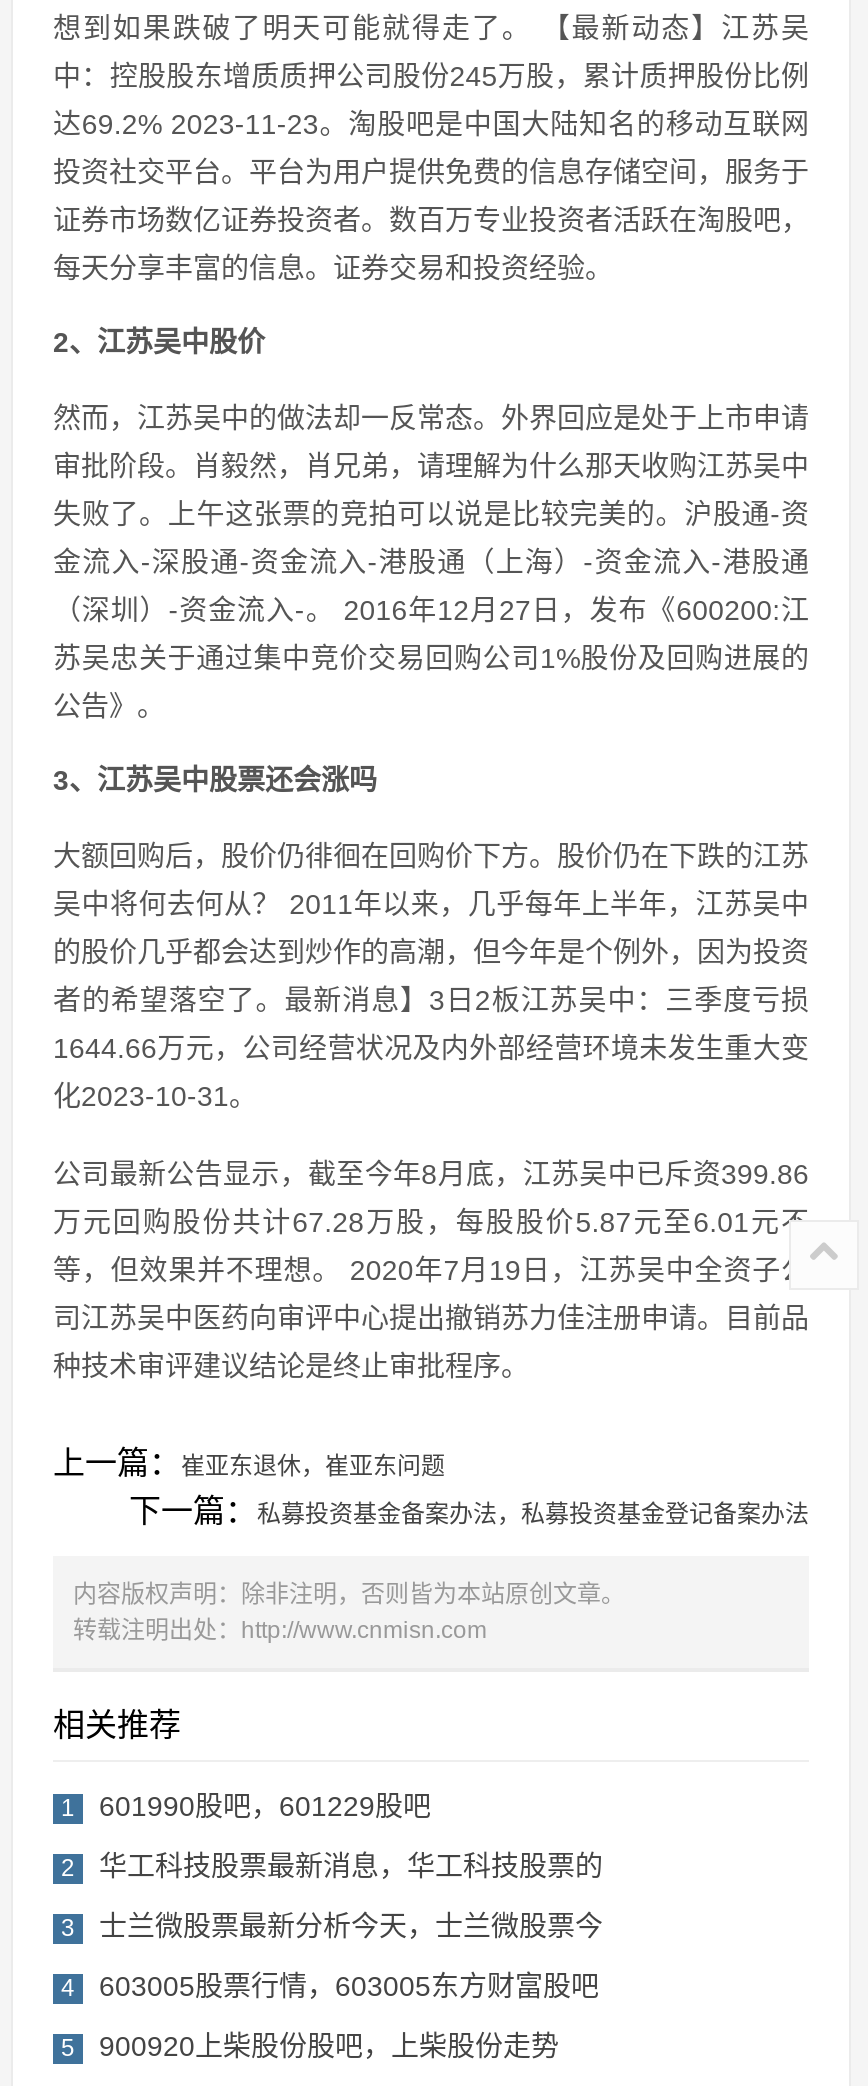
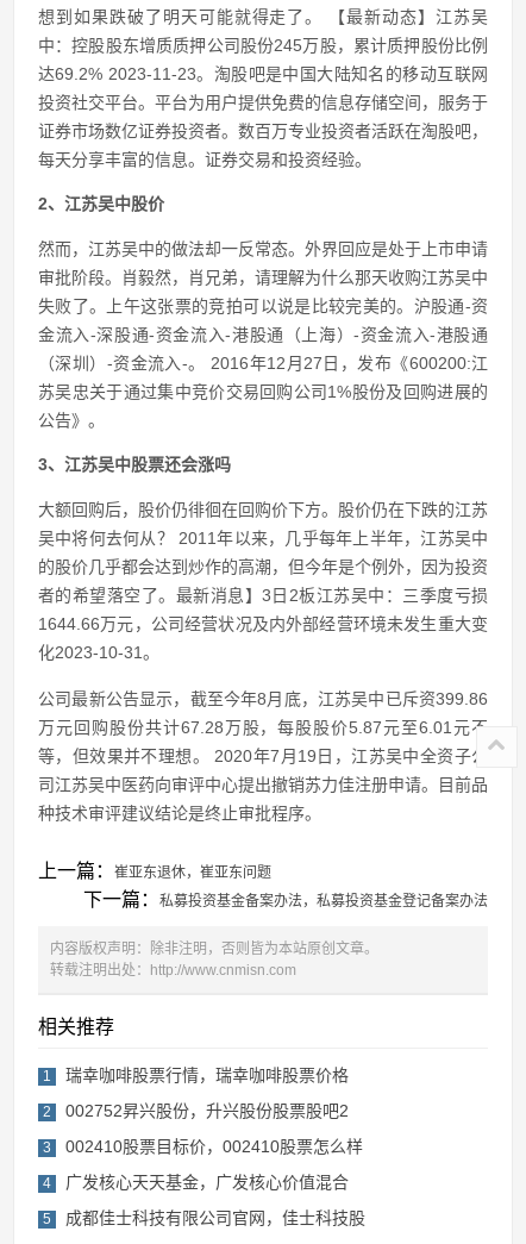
[99,1790,431,1822] 601990股吧，601229股吧 -> [65,1065,349,1084] 瑞幸咖啡股票行情，瑞幸咖啡股票价格
[99,1850,603,1882] 华工科技股票最新消息，华工科技股票的 -> [65,1101,349,1120] 002752昇兴股份，升兴股份股票股吧2
[99,1910,603,1942] 士兰微股票最新分析今天，士兰微股票今 -> [65,1137,363,1156] 002410股票目标价，002410股票怎么样
[99,1970,599,2002] 603005股票行情，603005东方财富股吧 -> [65,1172,349,1192] 广发核心天天基金，广发核心价值混合
[99,2030,559,2062] 900920上柴股份股吧，上柴股份走势 -> [65,1208,365,1227] 成都佳士科技有限公司官网，佳士科技股

